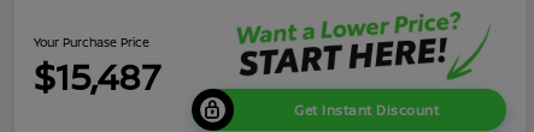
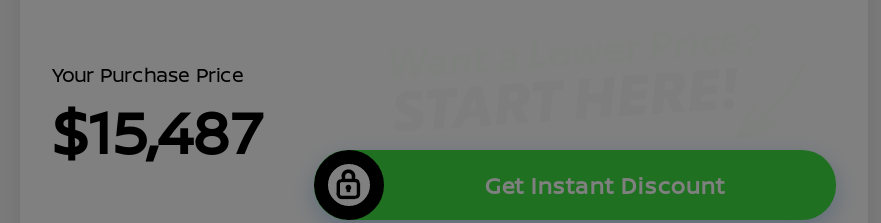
[236,11,491,80] [image] -> none

